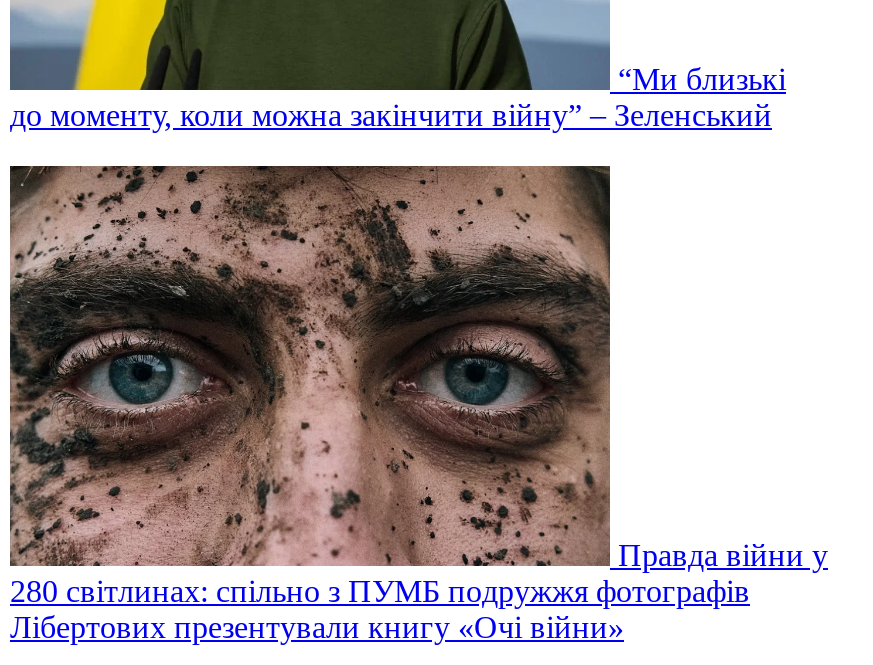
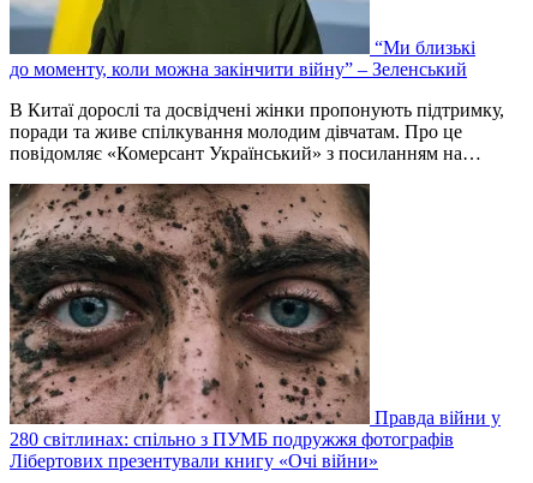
none -> [10,100,504,164] В Китаї дорослі та досвідчені жінки пропонують підтримку, | поради та живе спілкування молодим дівчатам. Про це | повідомляє «Комерсант Український» з посиланням на…

